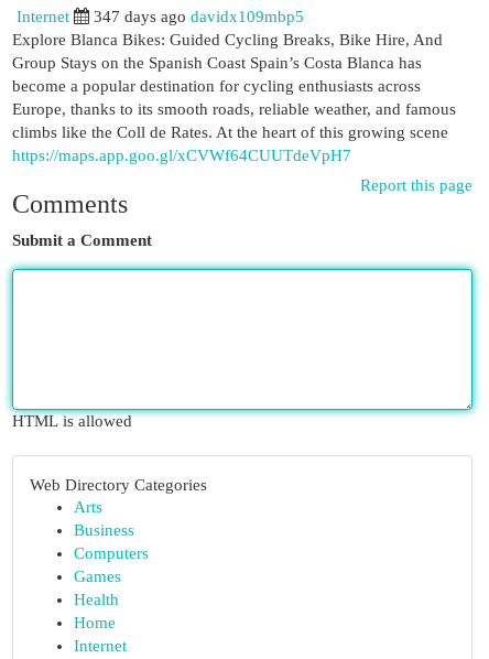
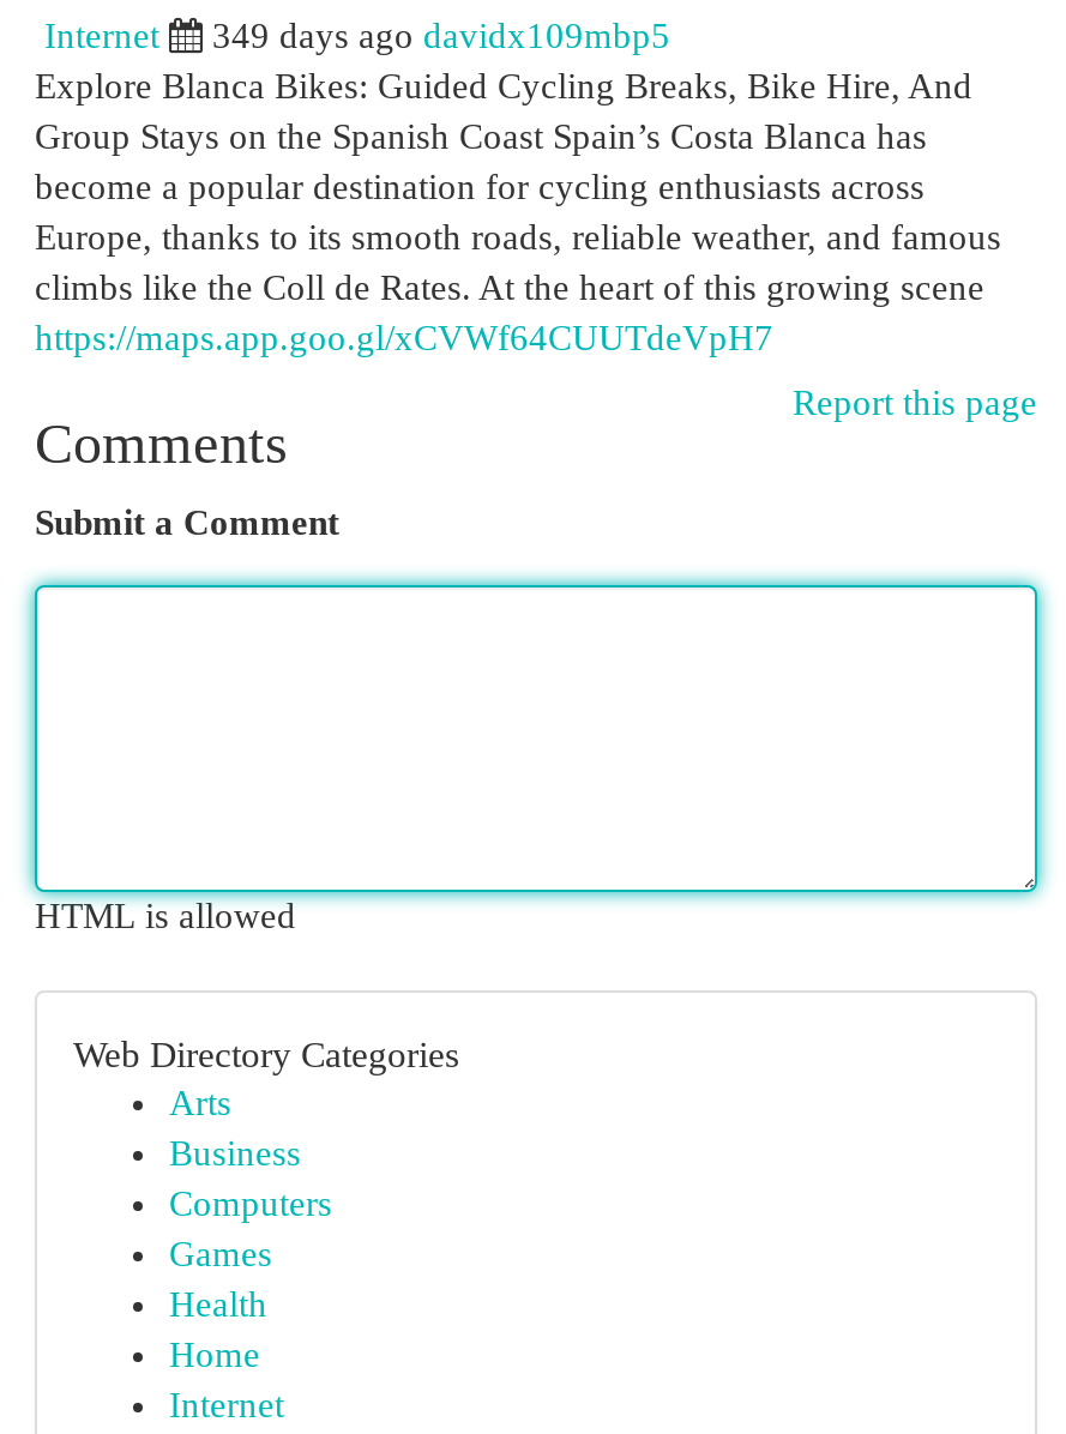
[94,8,304,25] 347 days ago davidx109mbp5 -> [212,17,670,55] 349 days ago davidx109mbp5

